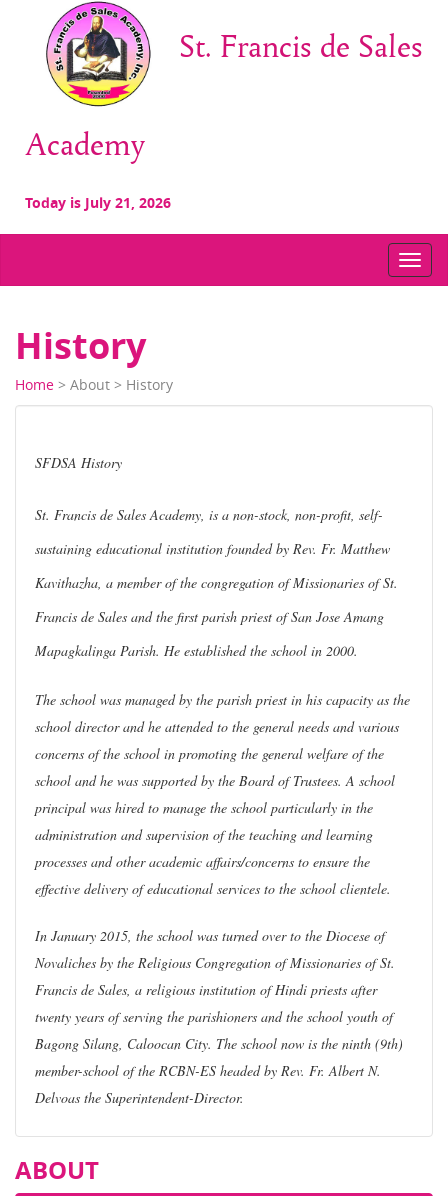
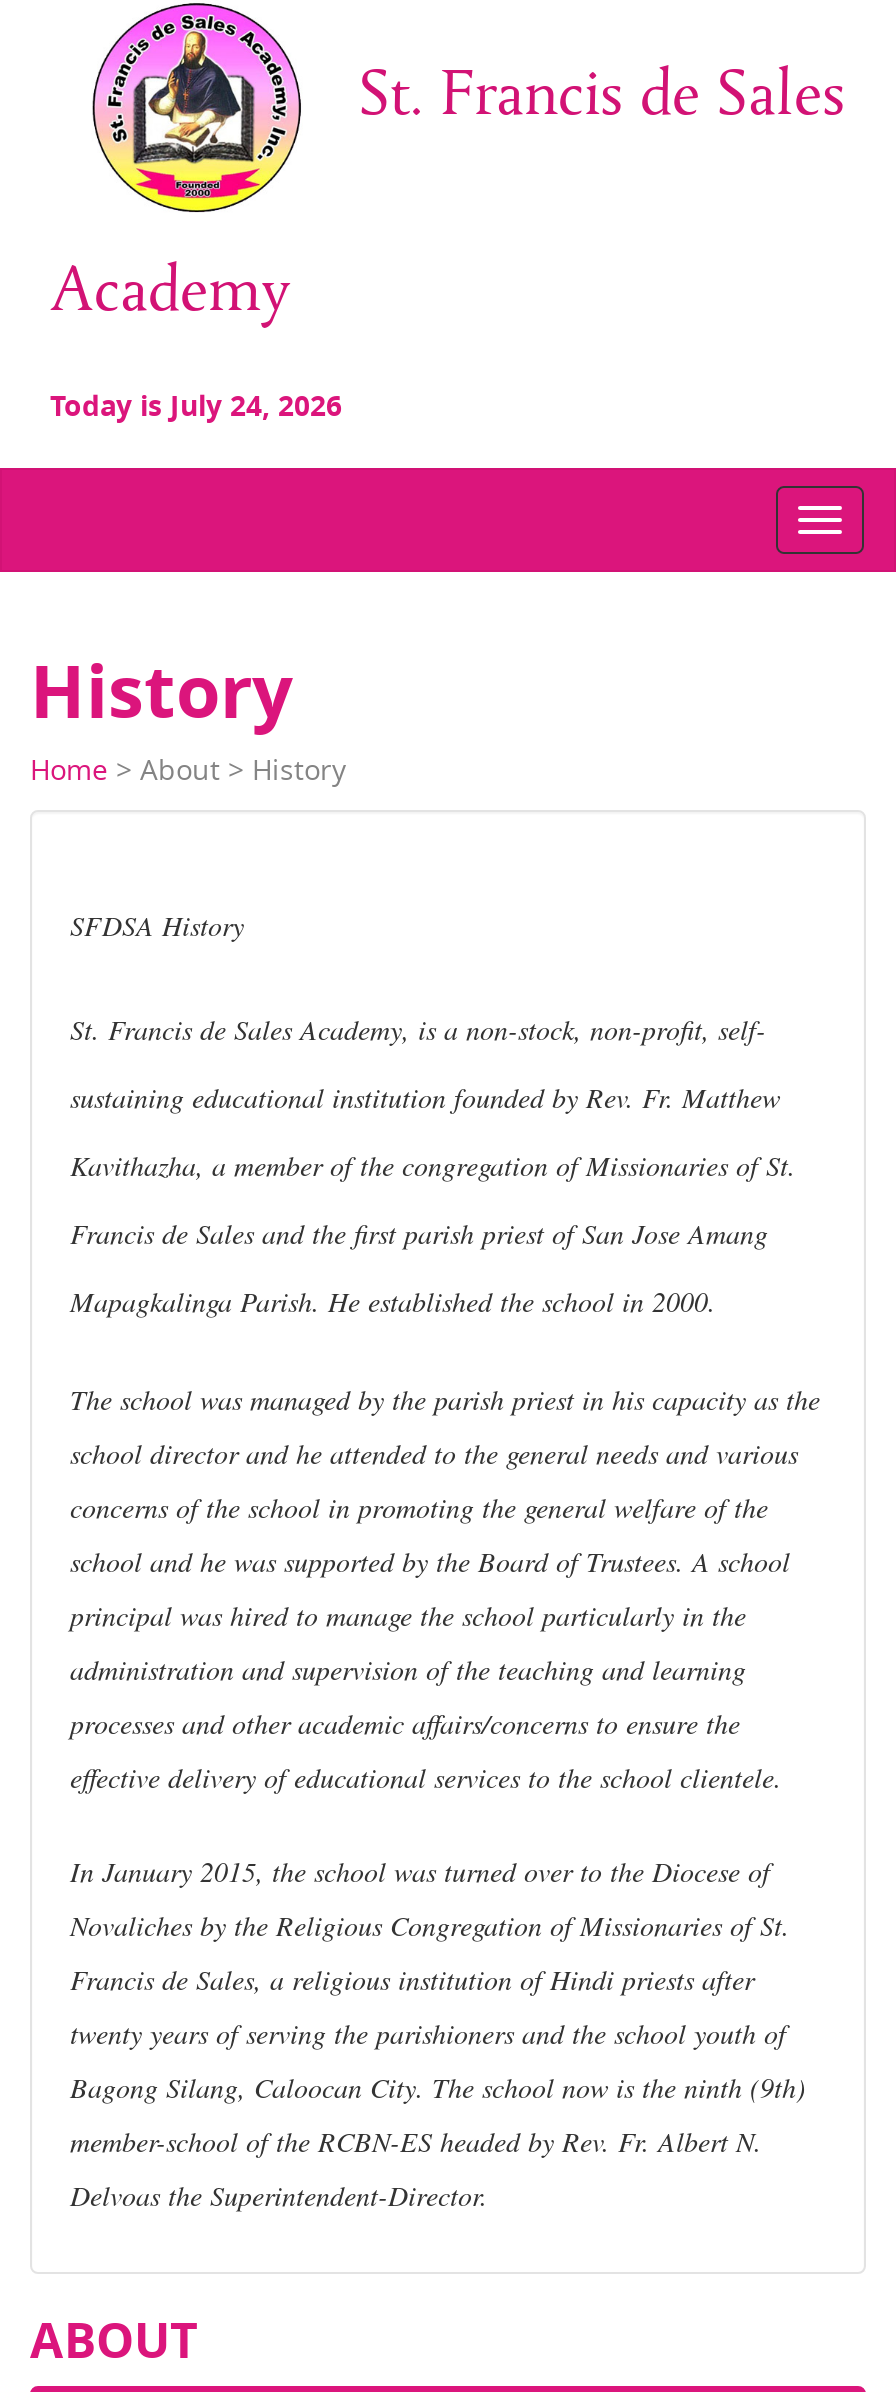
[25,192,171,211] Today is July 21, 2026 -> [50,385,342,423] Today is July 24, 2026

